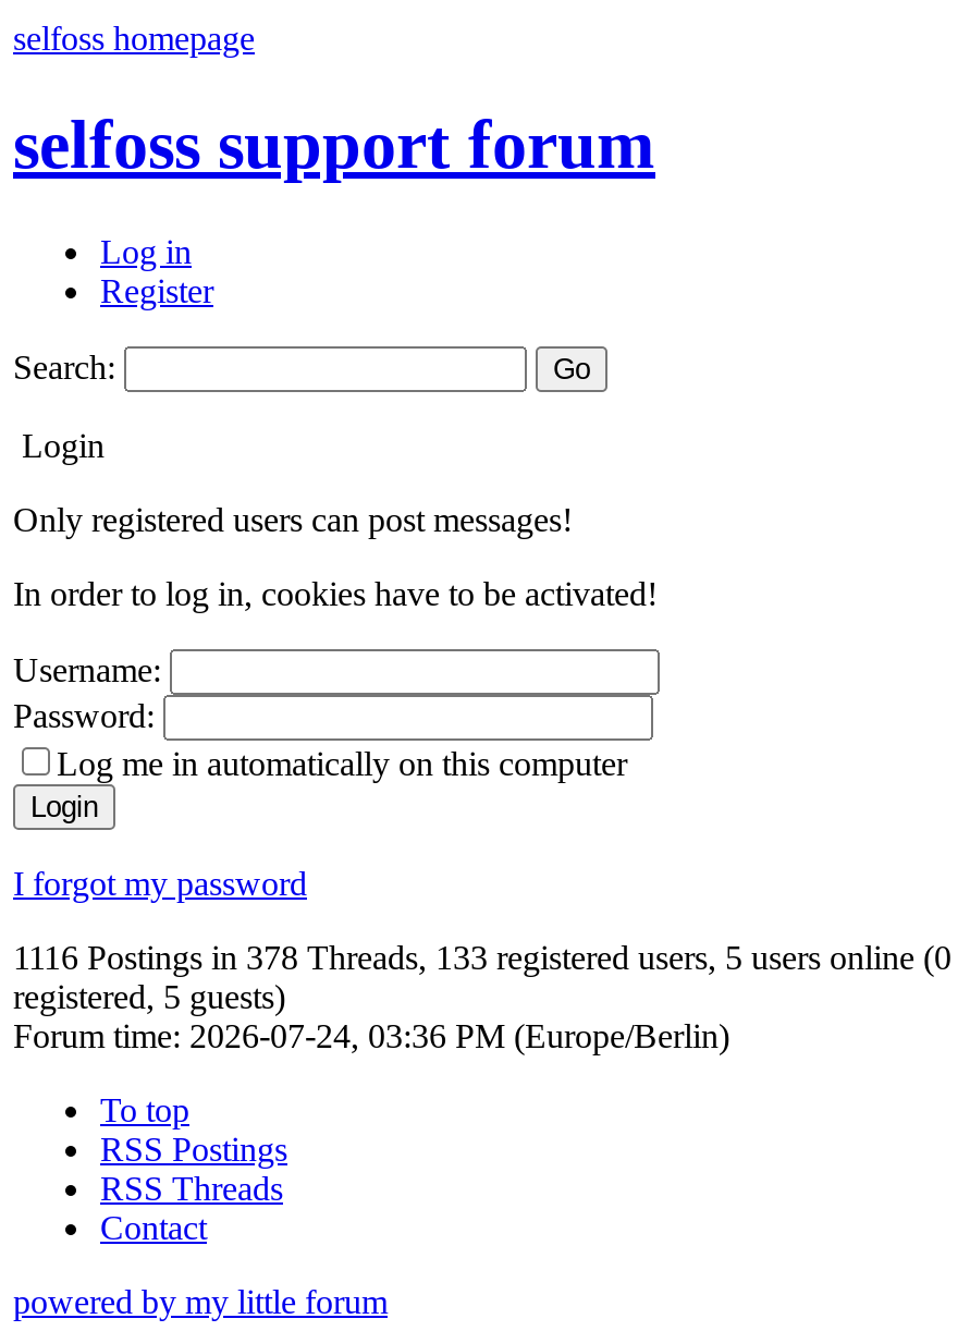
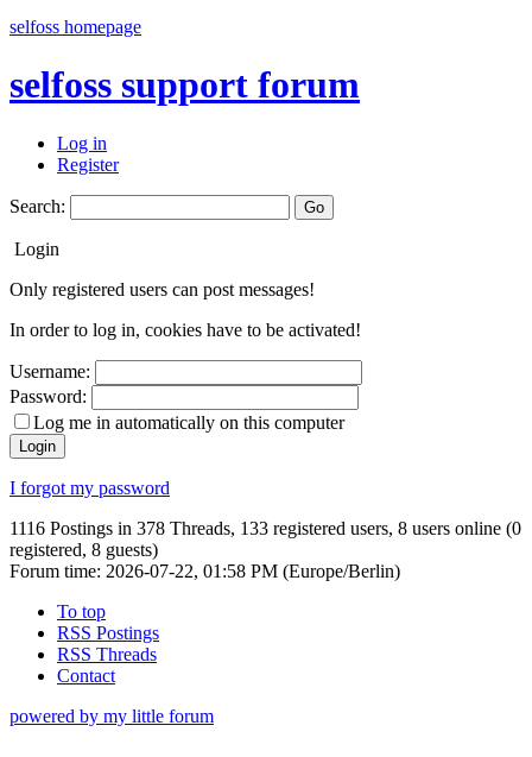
[13,939,951,976] 1116 Postings in 378 Threads, 133 registered users, 5 users online (0 -> [9,518,521,538] 1116 Postings in 378 Threads, 133 registered users, 8 users online (0
[13,978,285,1015] registered, 5 guests) -> [9,539,158,560] registered, 8 guests)
[13,1017,729,1054] Forum time: 2026-07-24, 03:36 PM (Europe/Berlin) -> [9,561,400,581] Forum time: 2026-07-22, 01:58 PM (Europe/Berlin)

